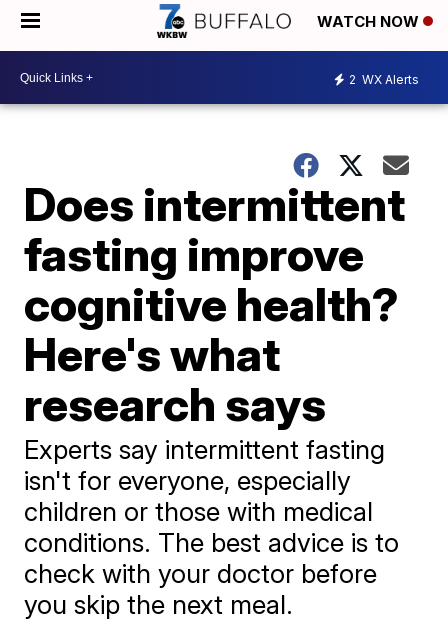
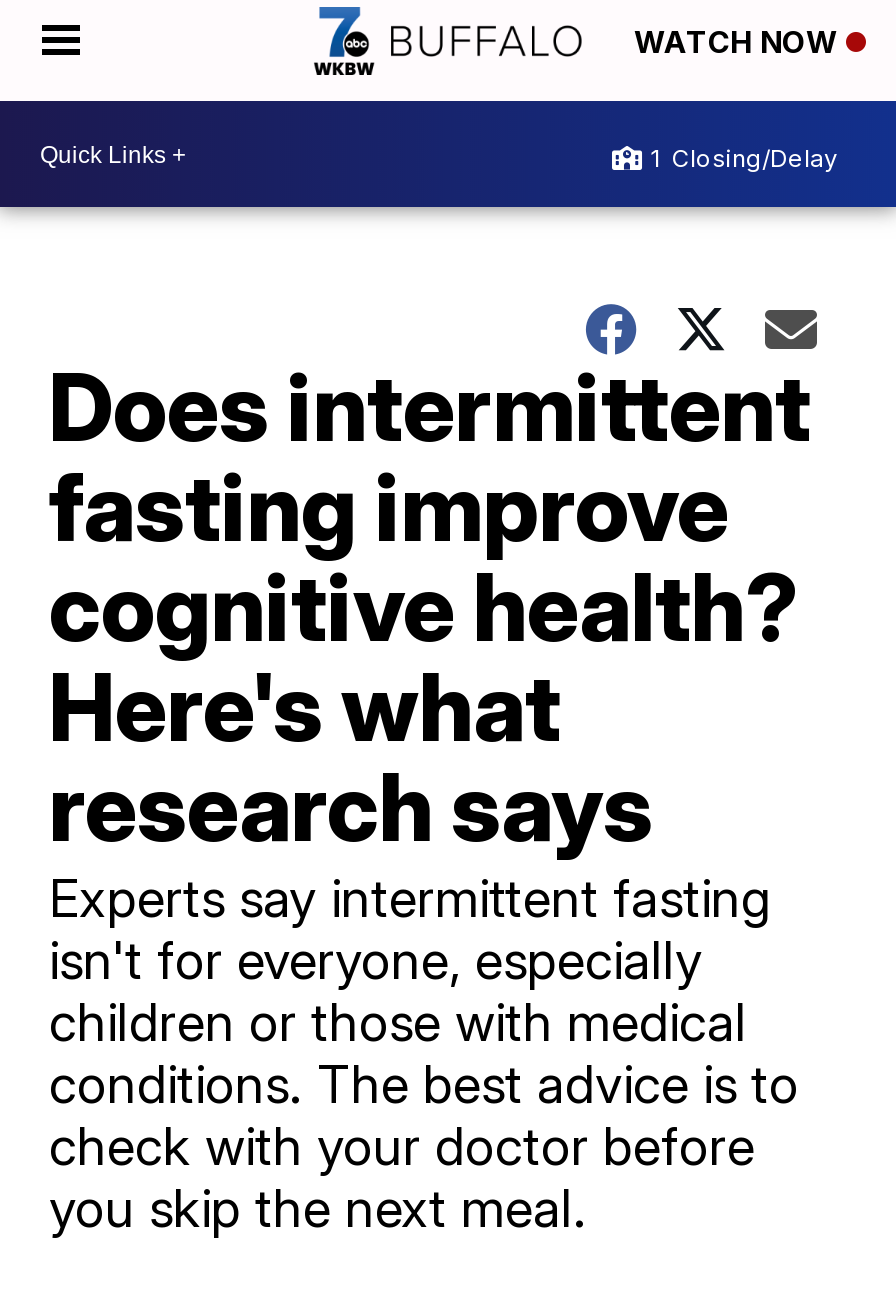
[349,71,419,86] 2 WX Alerts -> [650,142,838,172] 1 Closing/Delay

